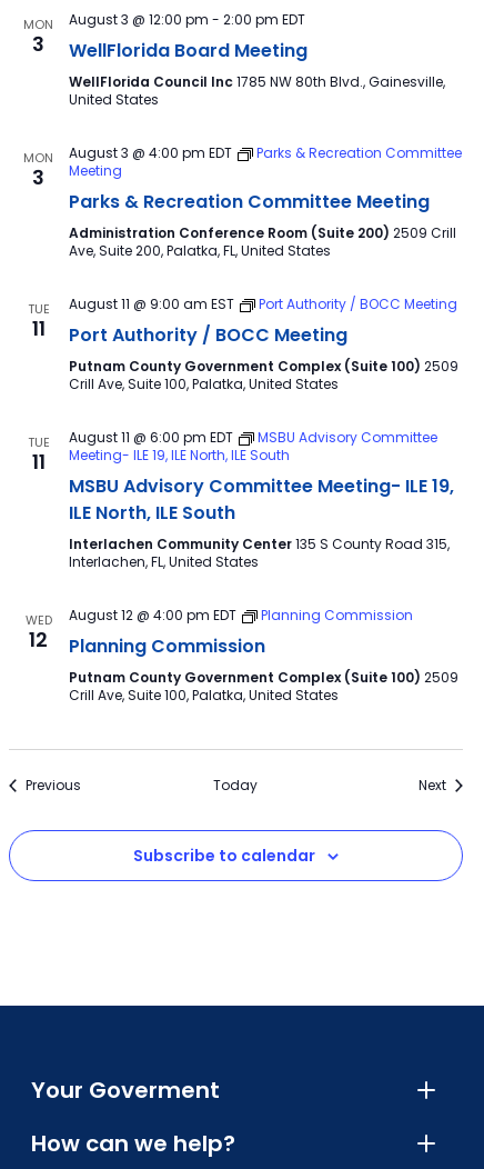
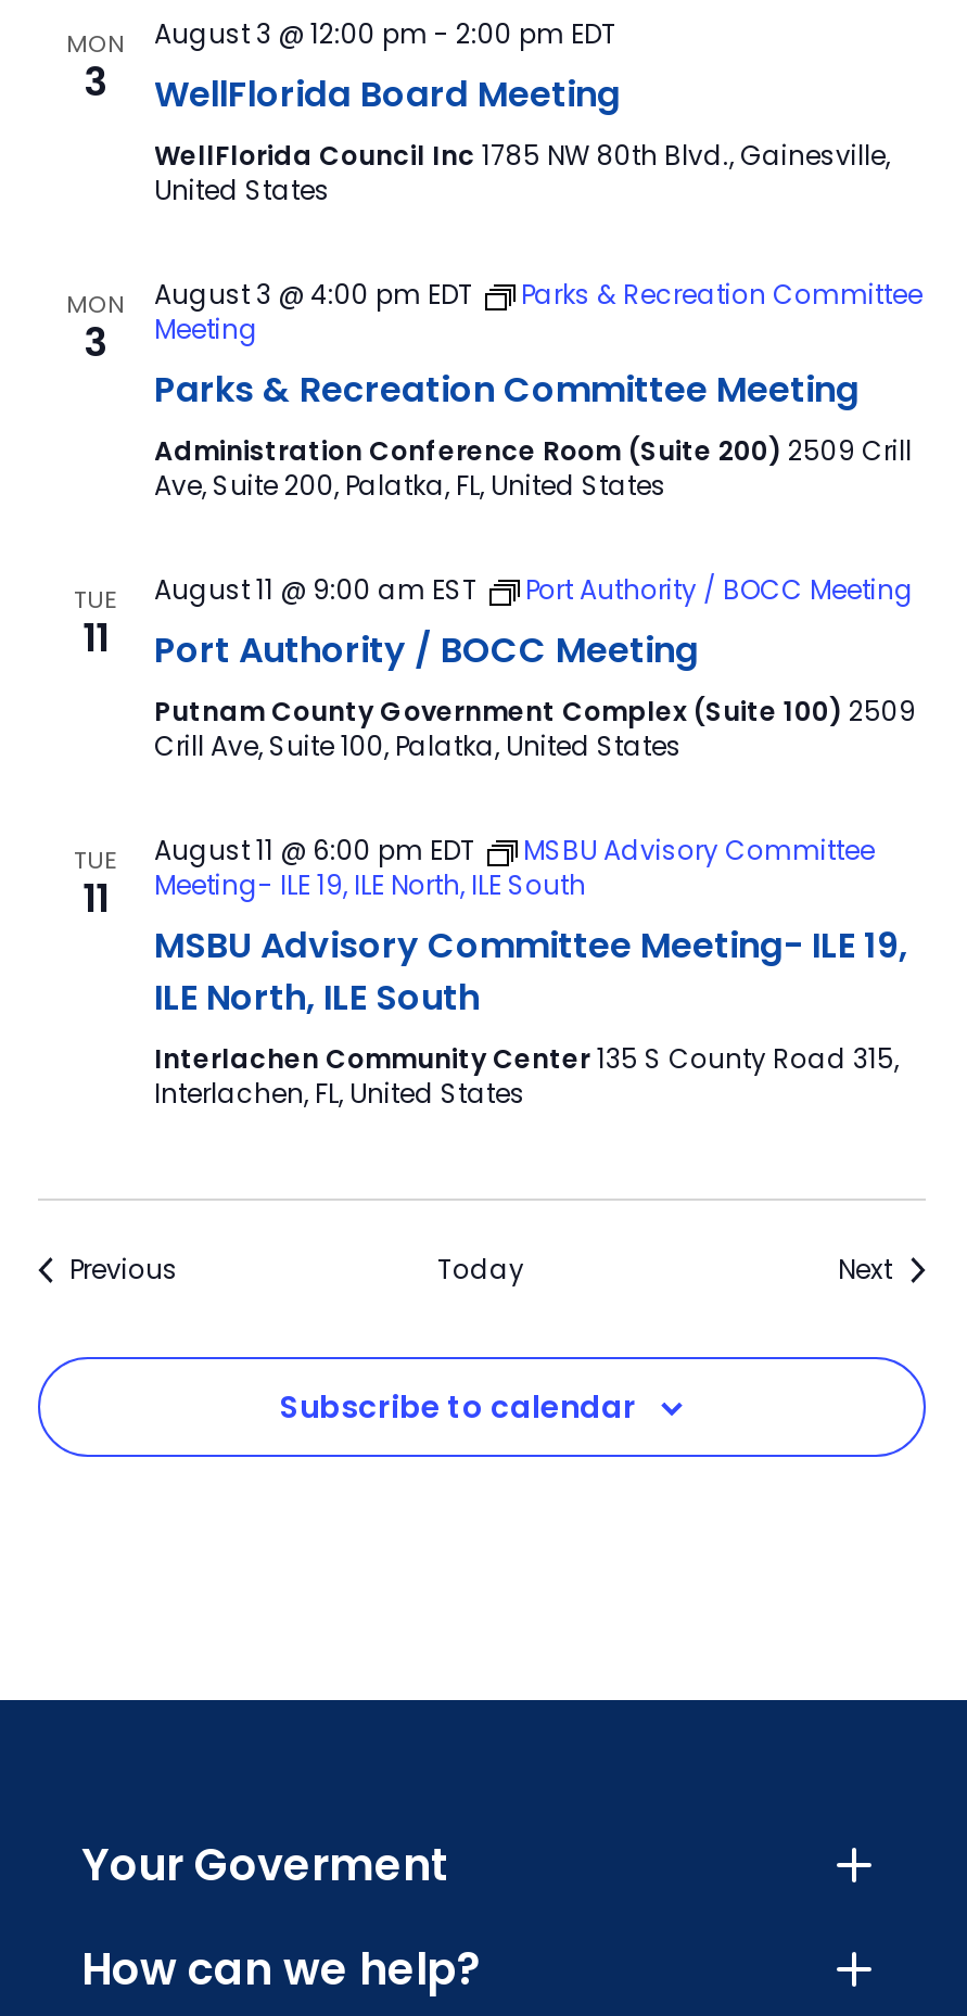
[25,611,52,653] WED | 12 -> none
[68,606,458,705] August 12 @ 4:00 pm EDT | Planning Commission | Planning Commission | Putnam County Government Complex (Suite 100) 2509 | Crill Ave, Suite 100, Palatka, United States -> none

